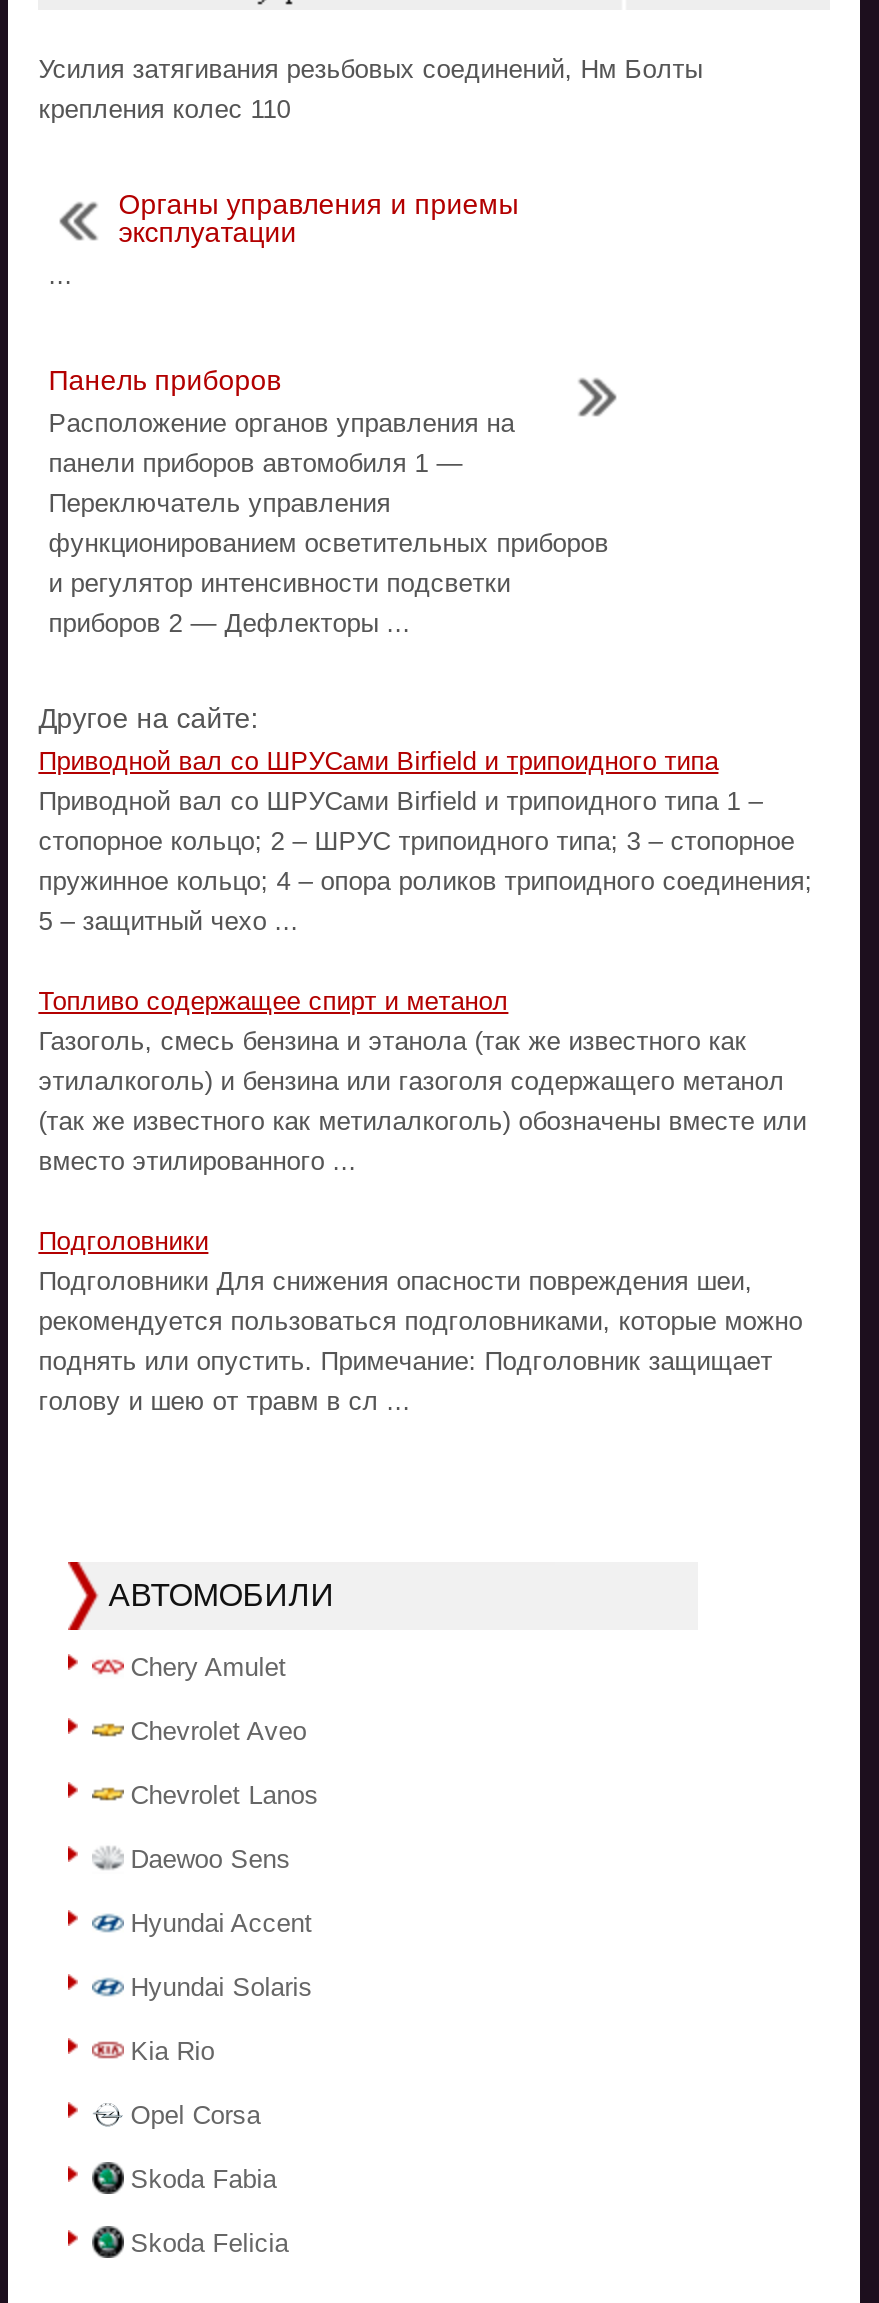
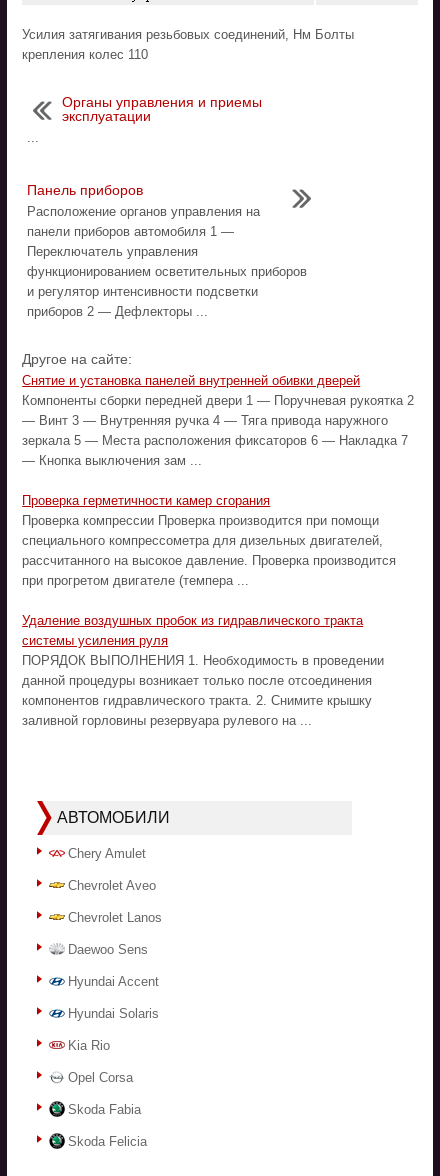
[38,745,812,935] Приводной вал со ШРУСами Birfield и трипоидного типа | Приводной вал со ШРУСами Birfield и трипоидного типа 1 – | cтопорное кольцо; 2 – ШРУС трипоидного типа; 3 – cтопорное | пружинное кольцо; 4 – опора роликов трипоидного соединения; | 5 – защитный чехо ... -> [22,373,414,468] Снятие и установка панелей внутренней обивки дверей | Компоненты сборки передней двери 1 — Поручневая рукоятка 2 | — Винт 3 — Внутренняя ручка 4 — Тяга привода наружного | зеркала 5 — Места расположения фиксаторов 6 — Накладка 7 | — Кнопка выключения зам ...
[38,985,806,1175] Топливо содержащее спирт и метанол | Газоголь, смесь бензина и этанола (так же известного как | этилалкоголь) и бензина или газоголя содержащего метанол | (так же известного как метилалкоголь) обозначены вместе или | вместо этилированного ... -> [22,493,396,588] Проверка герметичности камер сгорания | Проверка компрессии Проверка производится при помощи | специального компрессометра для дизельных двигателей, | рассчитанного на высокое давление. Проверка производится | при прогретом двигателе (темпера ...
[38,1225,802,1415] Подголовники | Подголовники Для снижения опасности повреждения шеи, | рекомендуется пользоваться подголовниками, которые можно | поднять или опустить. Примечание: Подголовник защищает | голову и шею от травм в сл ... -> [22,613,384,728] Удаление воздушных пробок из гидравлического тракта | системы усиления руля | ПОРЯДОК ВЫПОЛНЕНИЯ 1. Необходимость в проведении | данной процедуры возникает только после отсоединения | компонентов гидравлического тракта. 2. Снимите крышку | заливной горловины резервуара рулевого на ...

